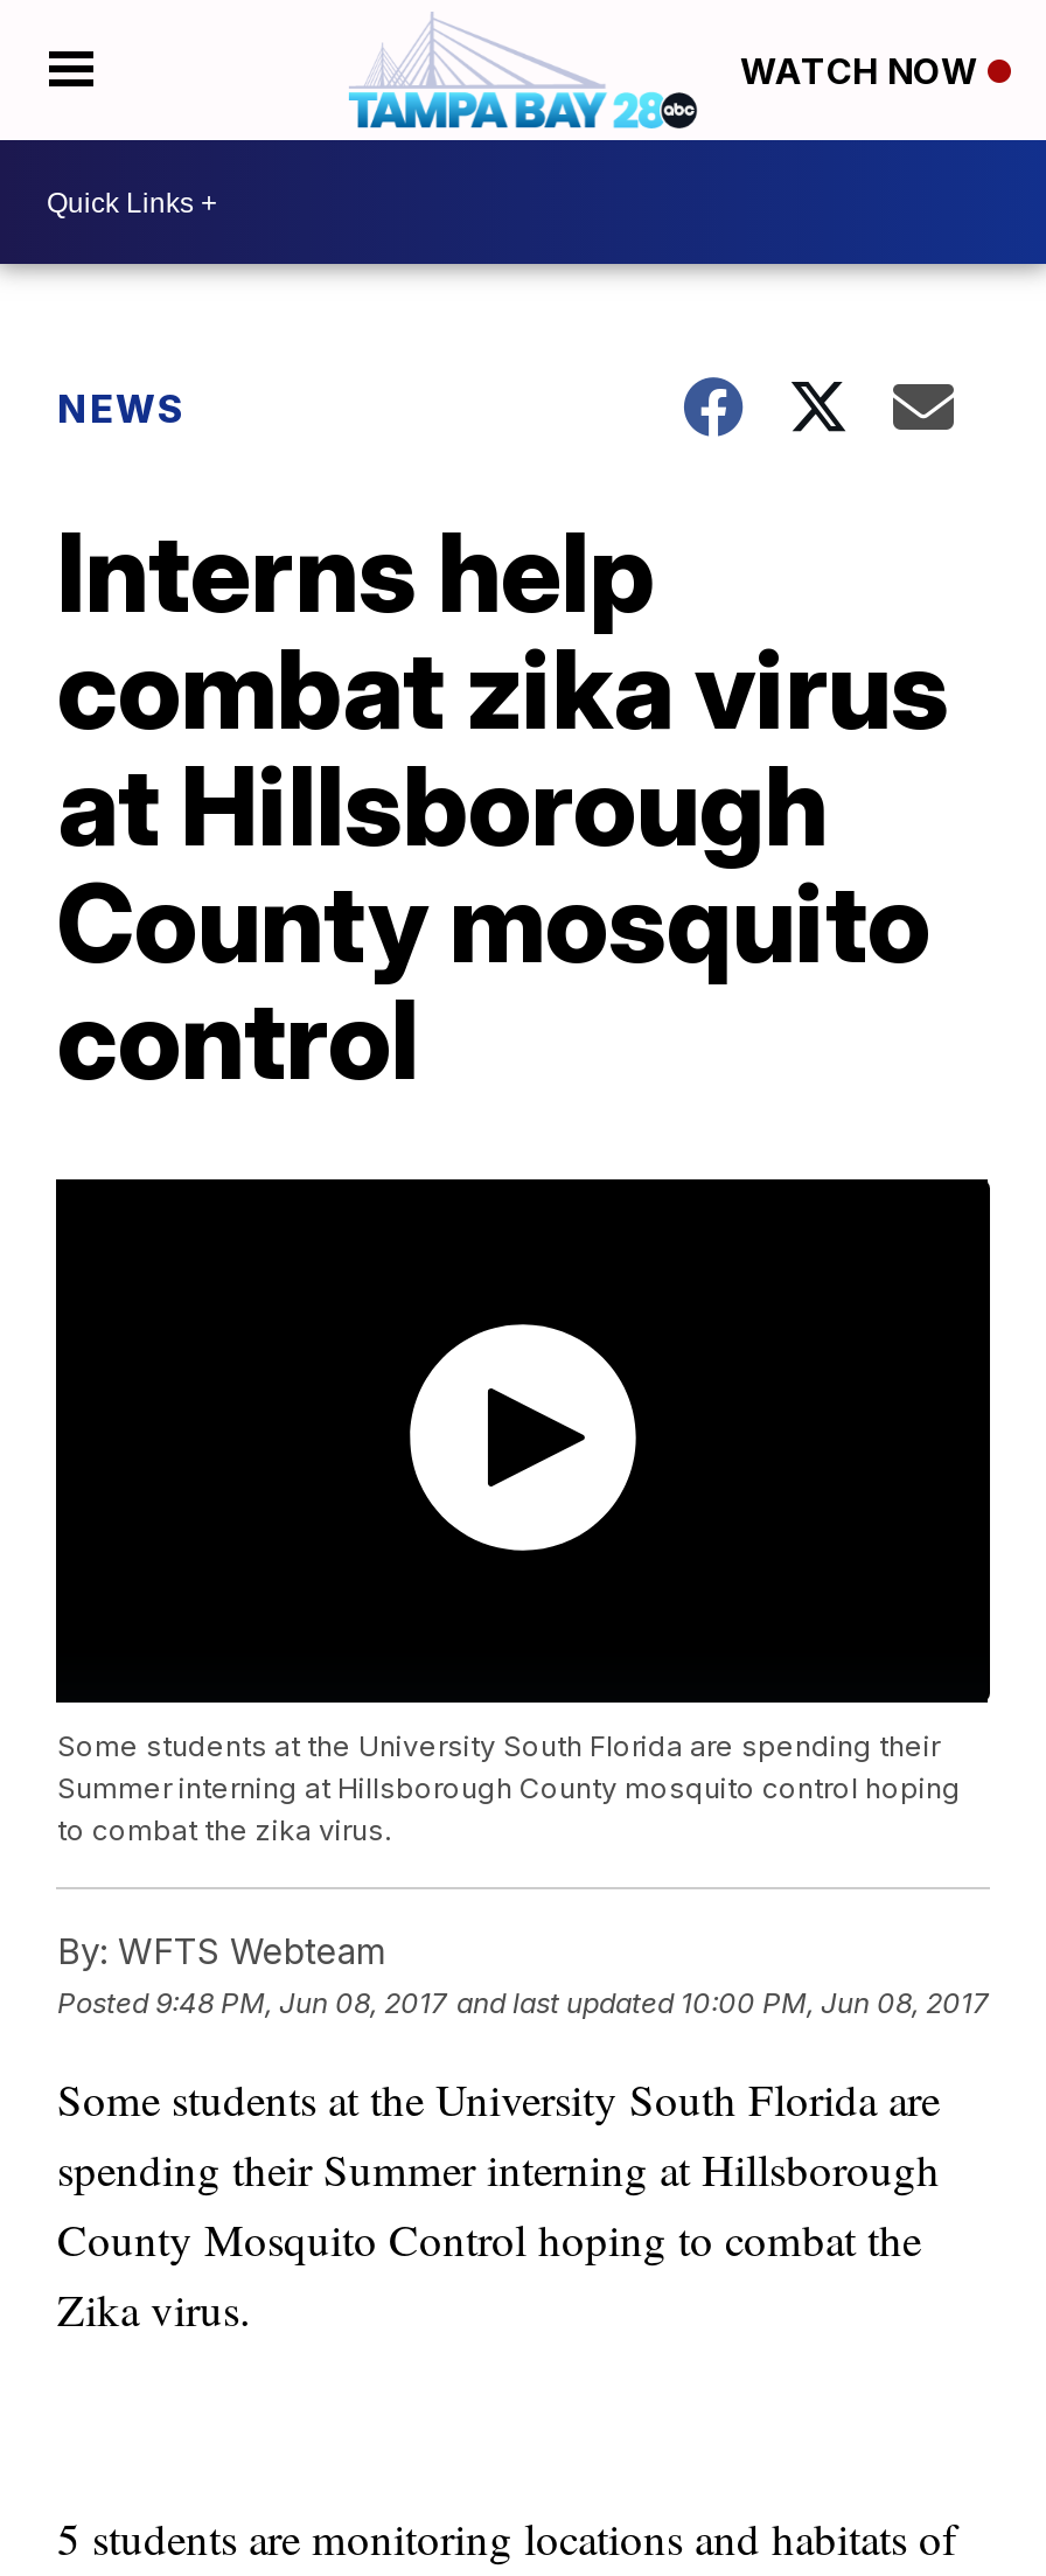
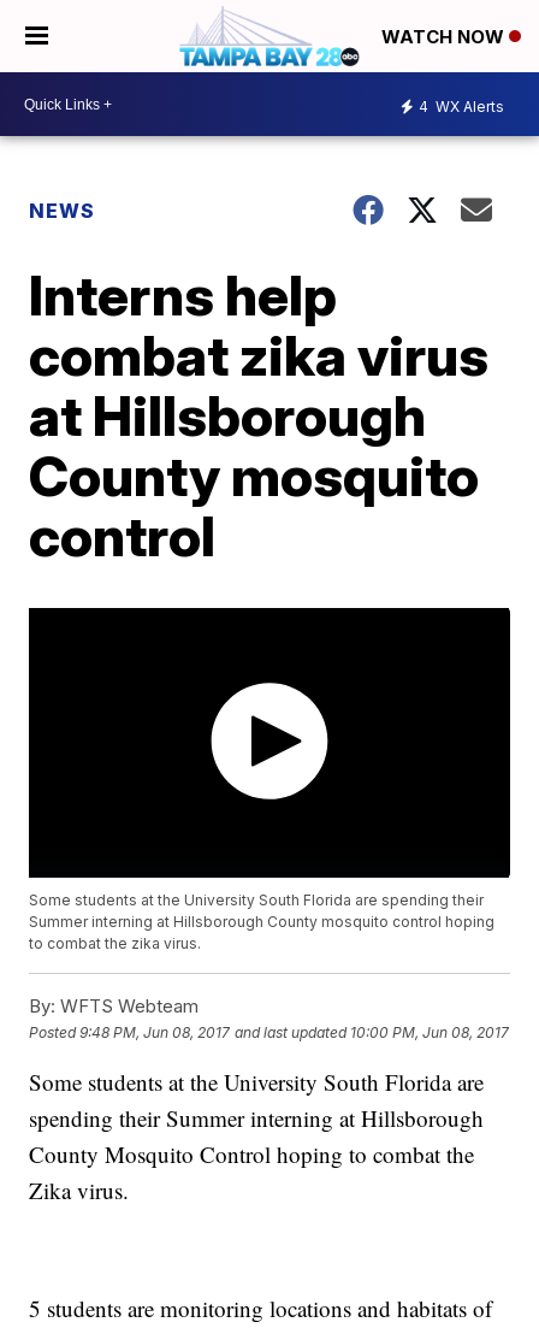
none -> [419,97,504,115] 4 WX Alerts

